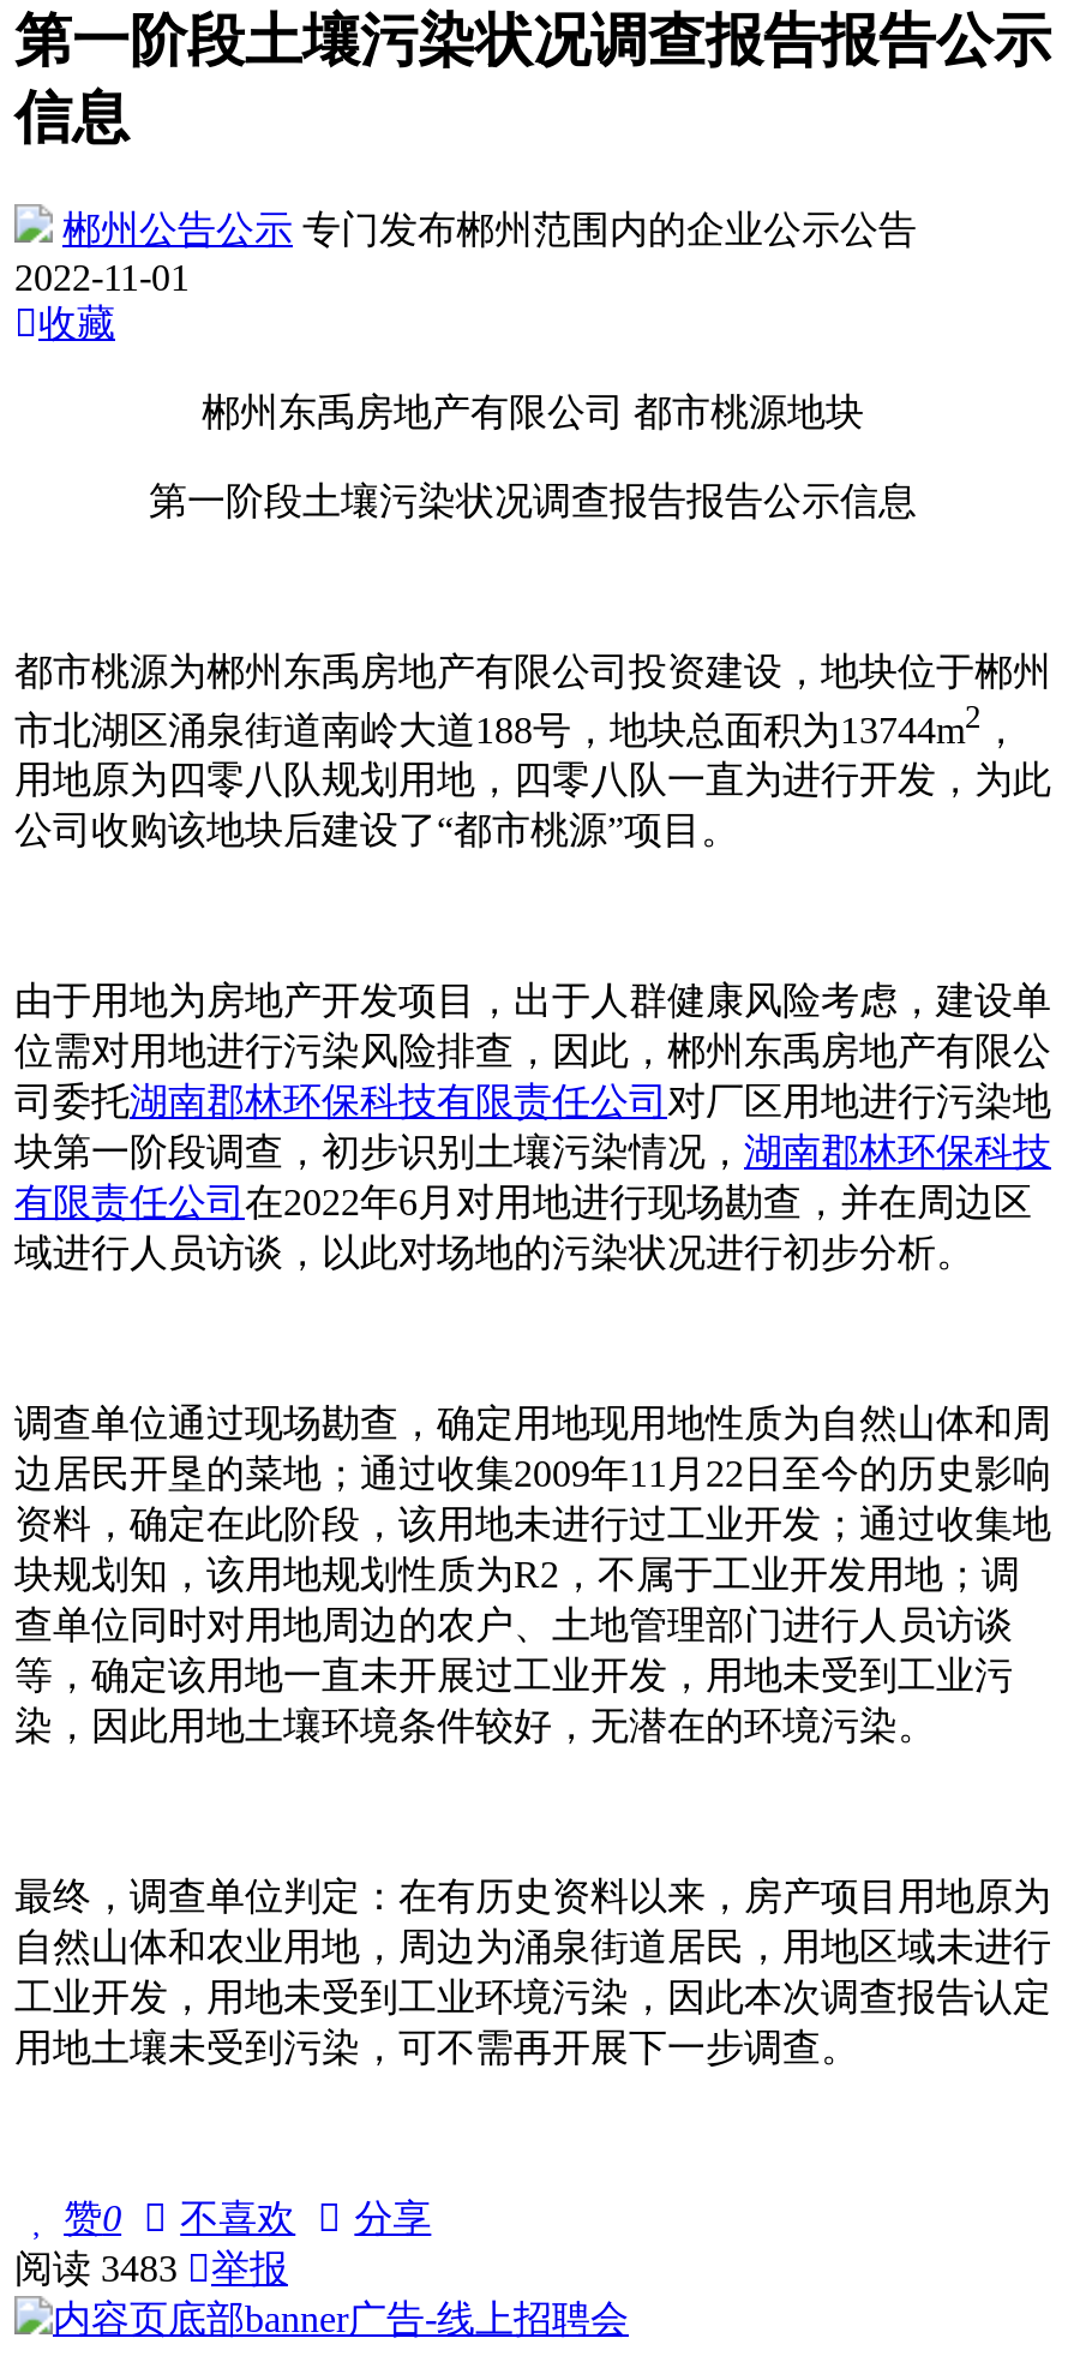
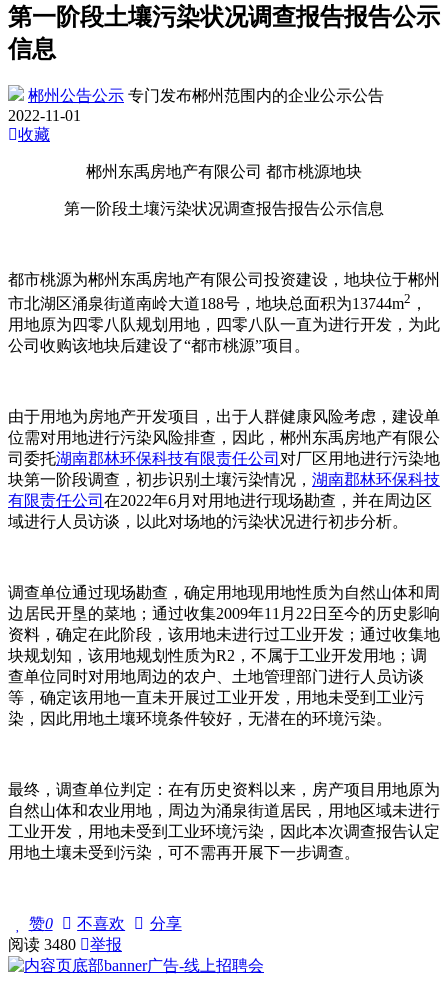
[14,2248,288,2289] 阅读 3483 举报 -> [8,936,122,953] 阅读 3480 举报

